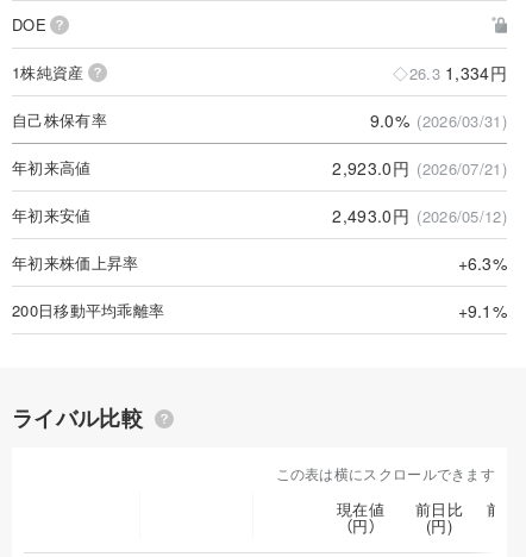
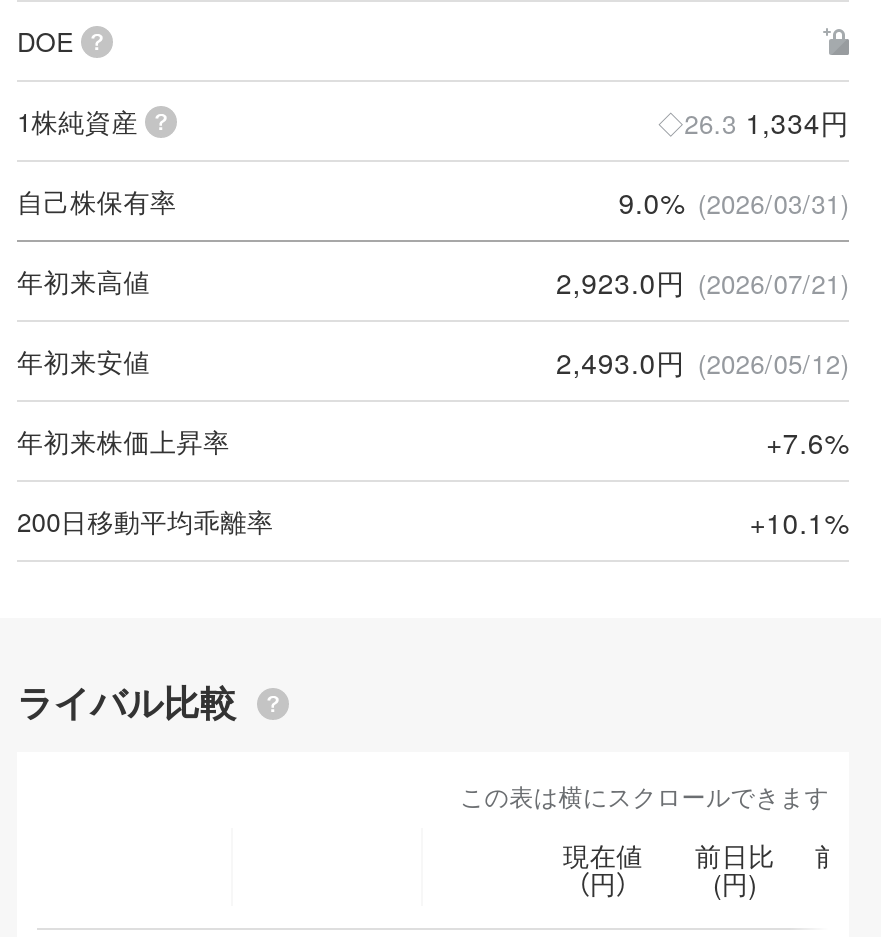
[458,251,507,274] +6.3% -> [766,421,849,461] +7.6%
[458,298,507,322] +9.1% -> [749,501,849,541] +10.1%

